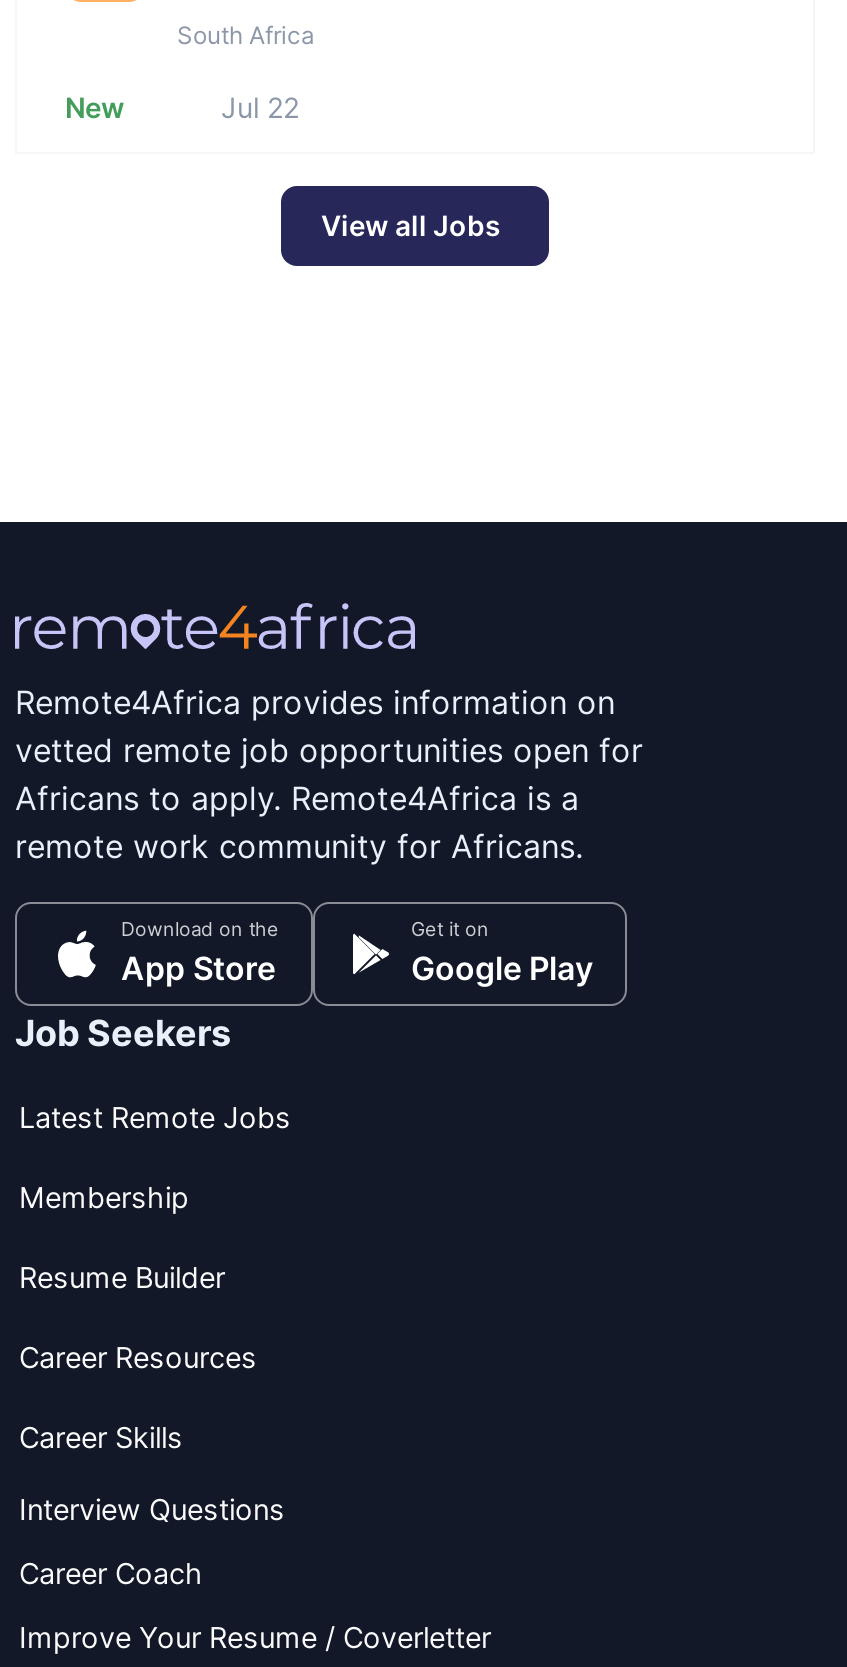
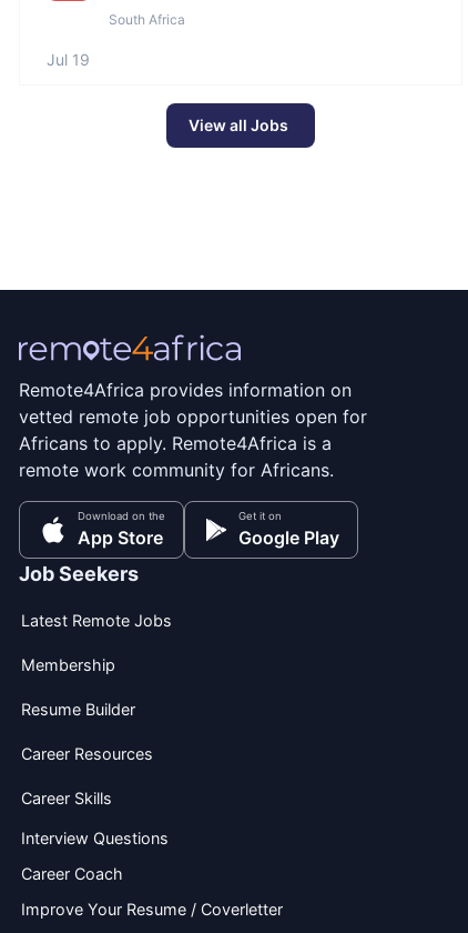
[65,90,299,124] New | Jul 22 -> [47,50,90,69] Jul 19

